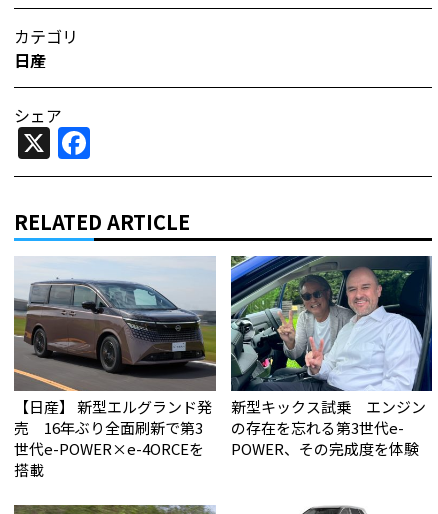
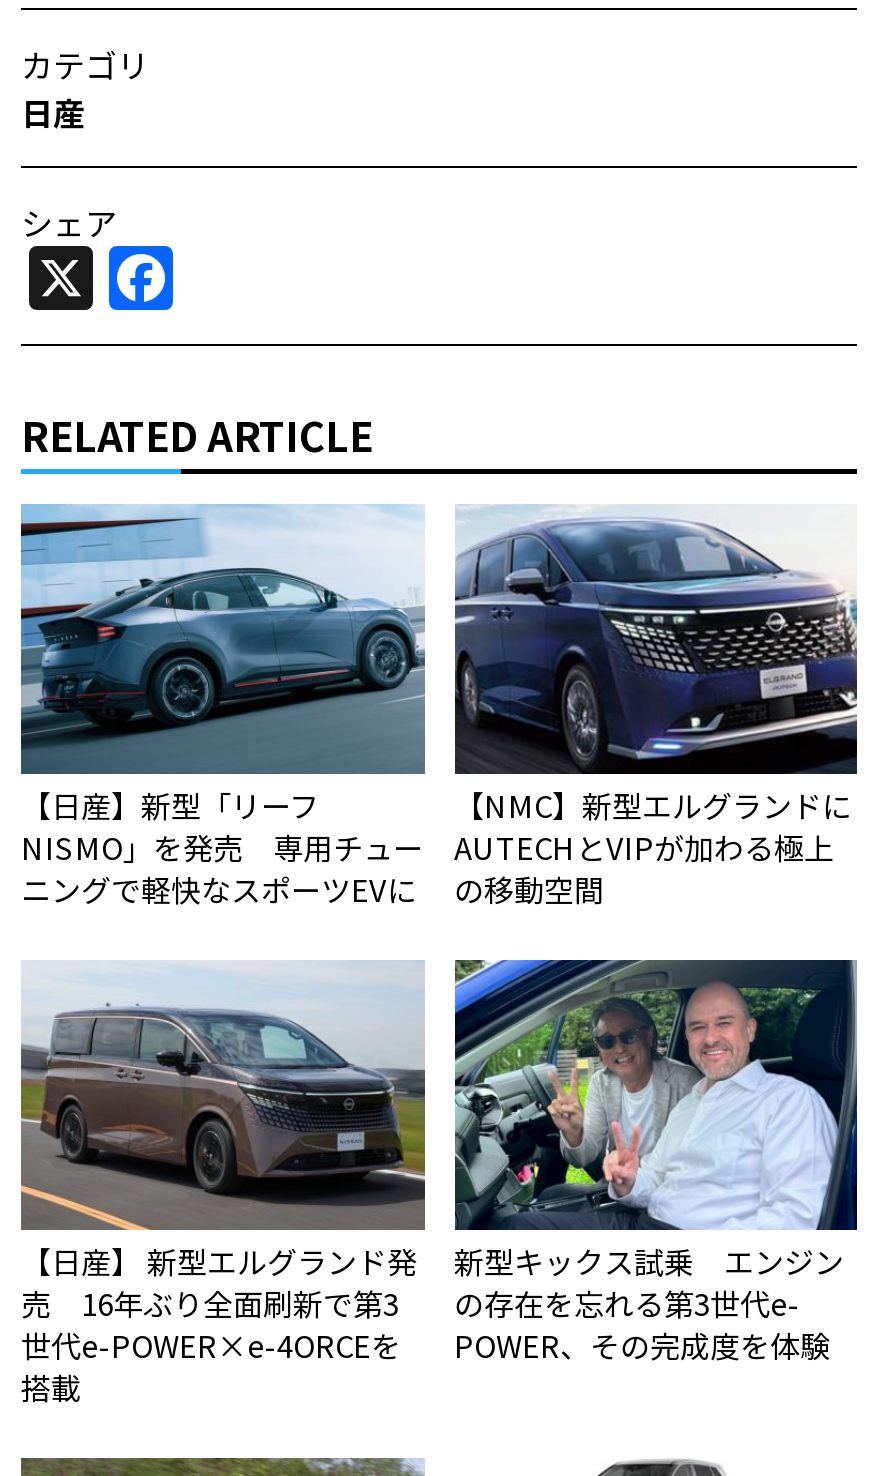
none -> [19,504,427,910] [image] | 【日産】新型「リーフ | NISMO」を発売 専用チュー | ニングで軽快なスポーツEVに
none -> [454,504,857,910] [image] | 【NMC】新型エルグランドに | AUTECHとVIPが加わる極上 | の移動空間

